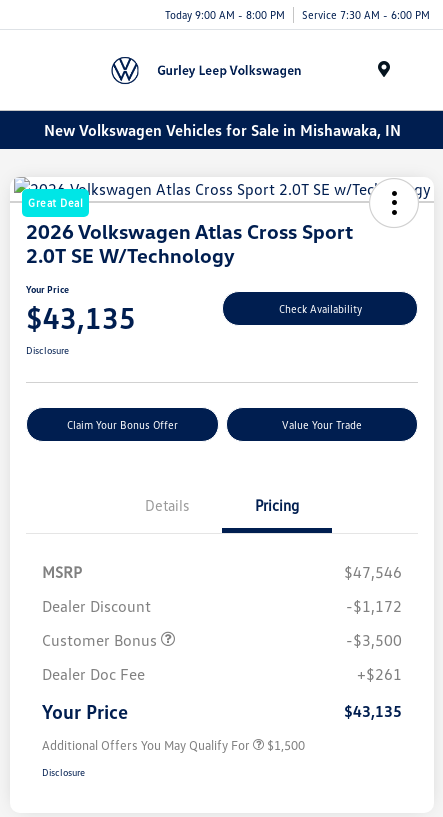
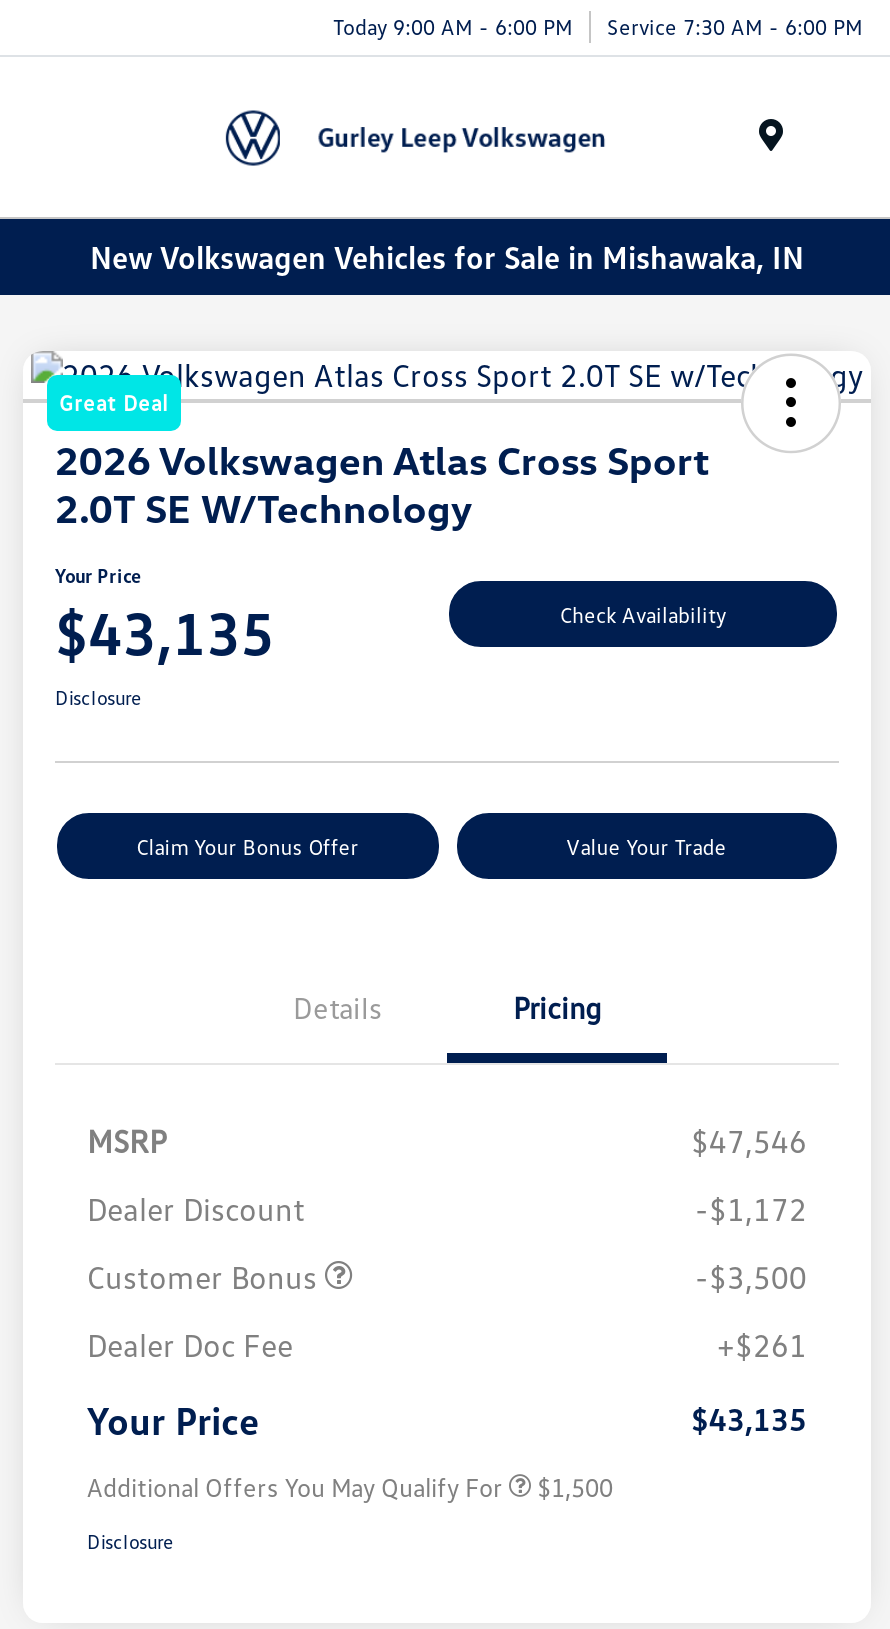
[165,7,430,20] Today 9:00 AM - 8:00 PM Service 7:30 AM - 6:00 PM -> [333,12,863,38] Today 9:00 AM - 6:00 PM Service 7:30 AM - 6:00 PM

